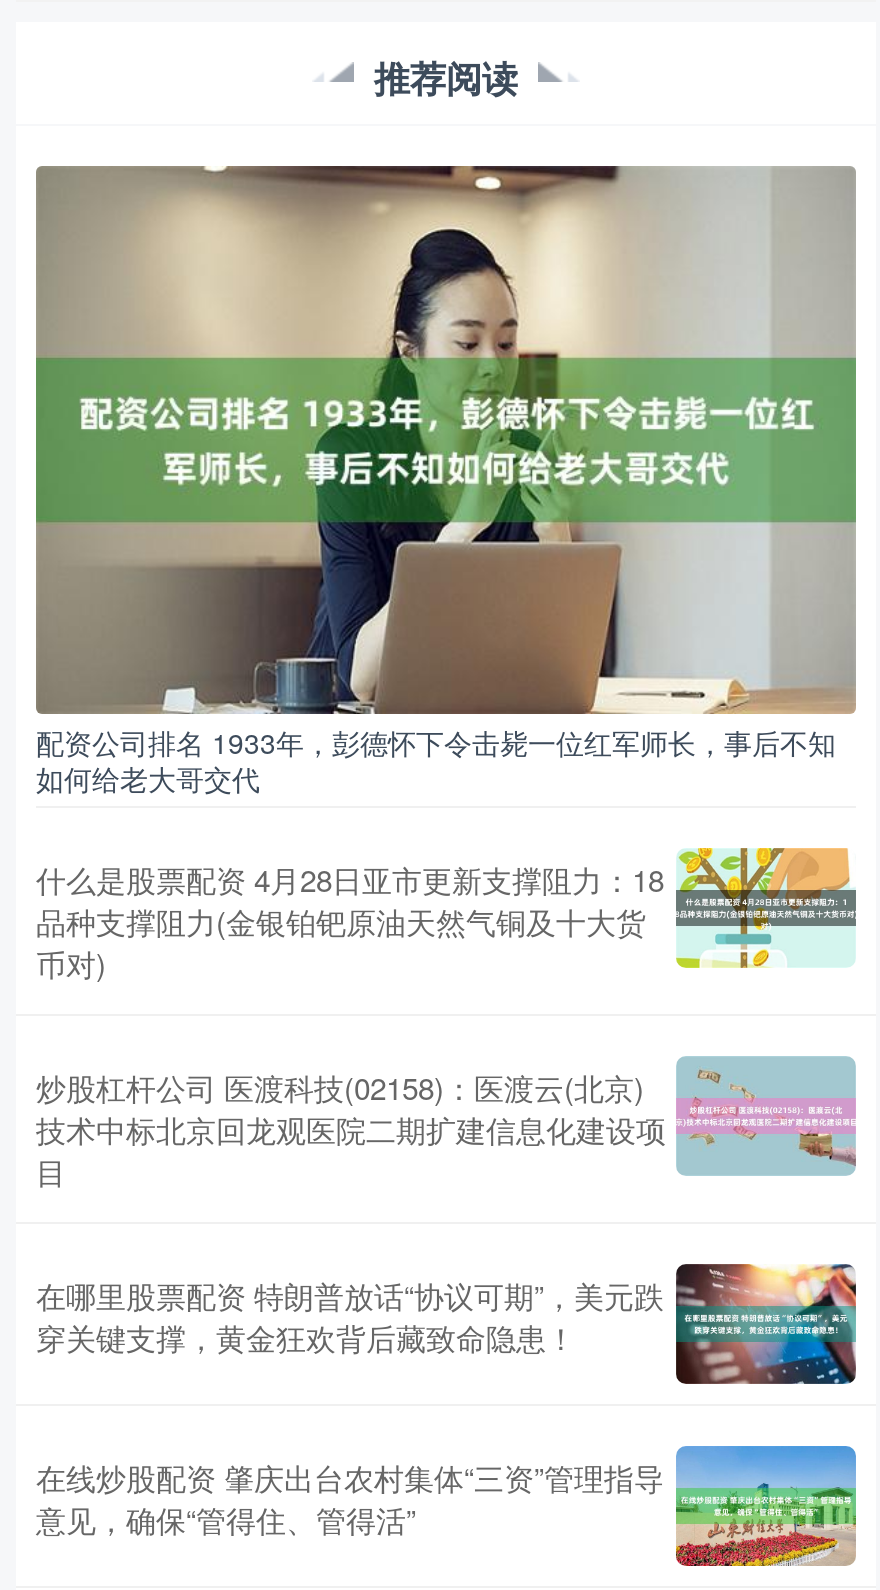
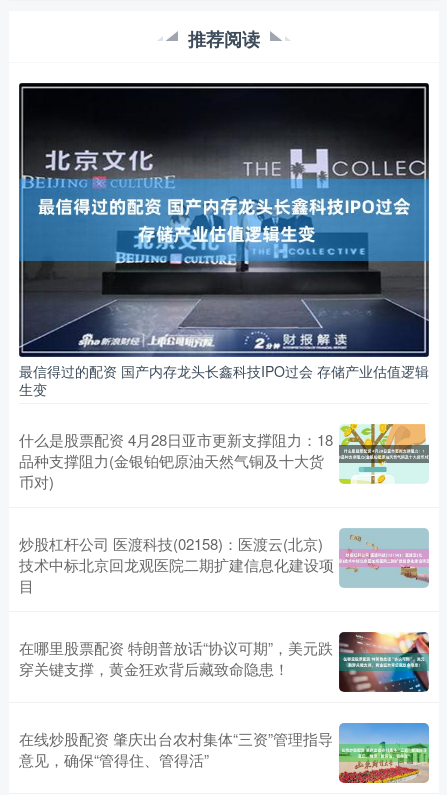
[34,164,856,797] [image] | 配资公司排名 1933年，彭德怀下令击毙一位红军师长，事后不知 | 如何给老大哥交代 -> [19,82,429,399] [image] | 最信得过的配资 国产内存龙头长鑫科技IPO过会 存储产业估值逻辑 | 生变

